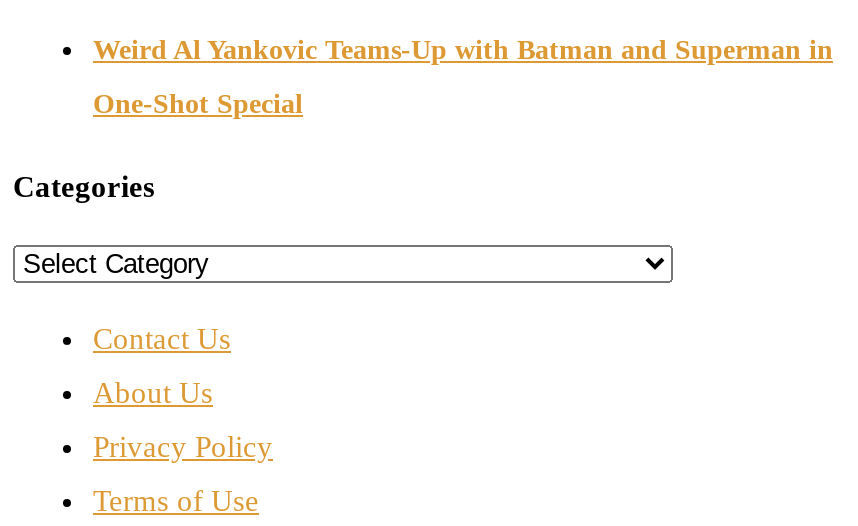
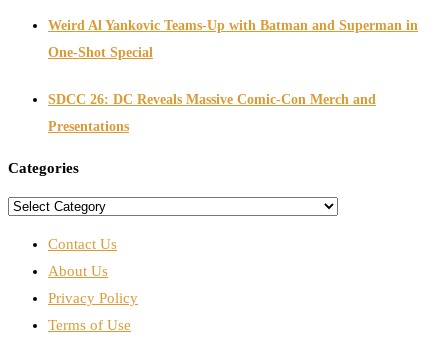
none -> [48,92,376,134] SDCC 26: DC Reveals Massive Comic-Con Merch and | Presentations

